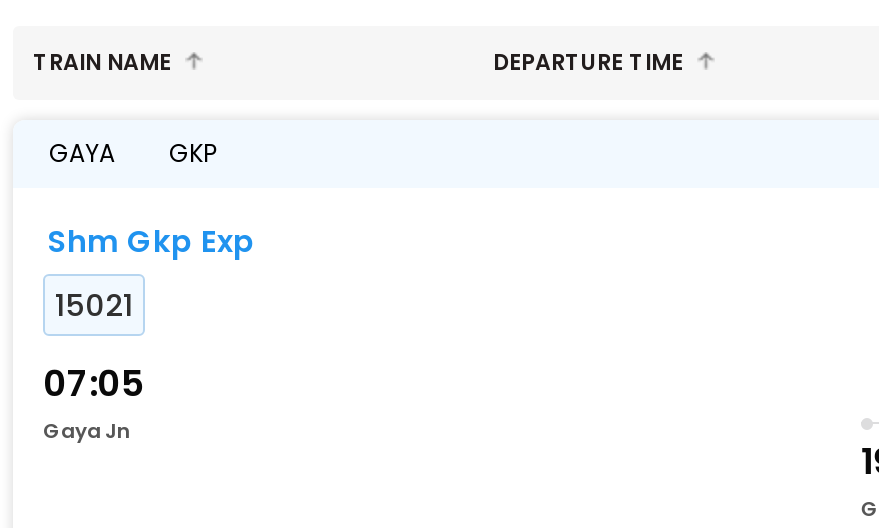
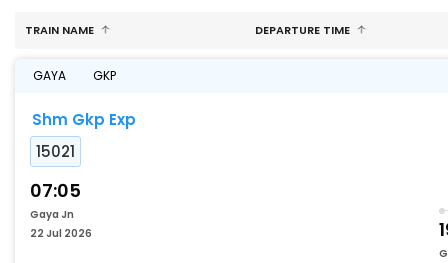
none -> [30,226,92,241] 22 Jul 2026

